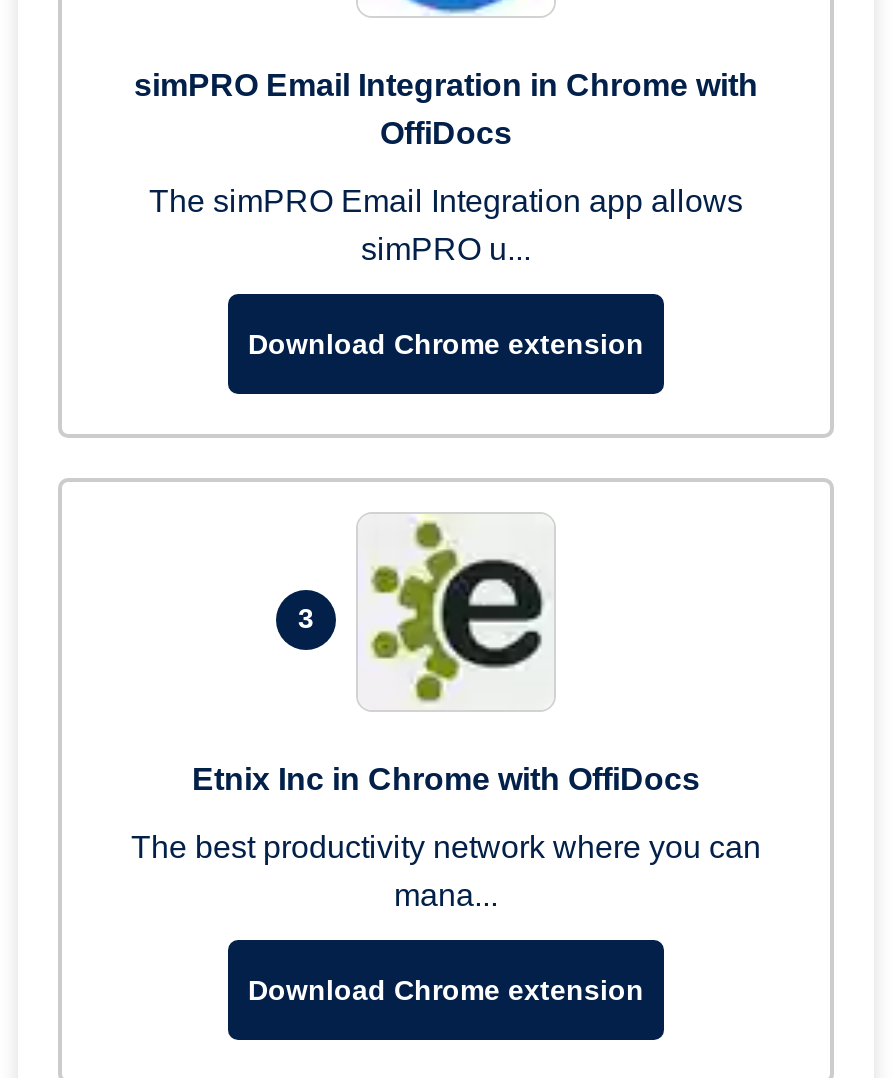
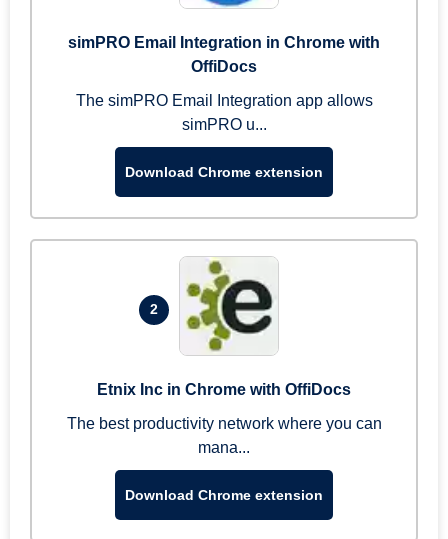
[298,602,314,634] 3 -> [150,301,158,317] 2

